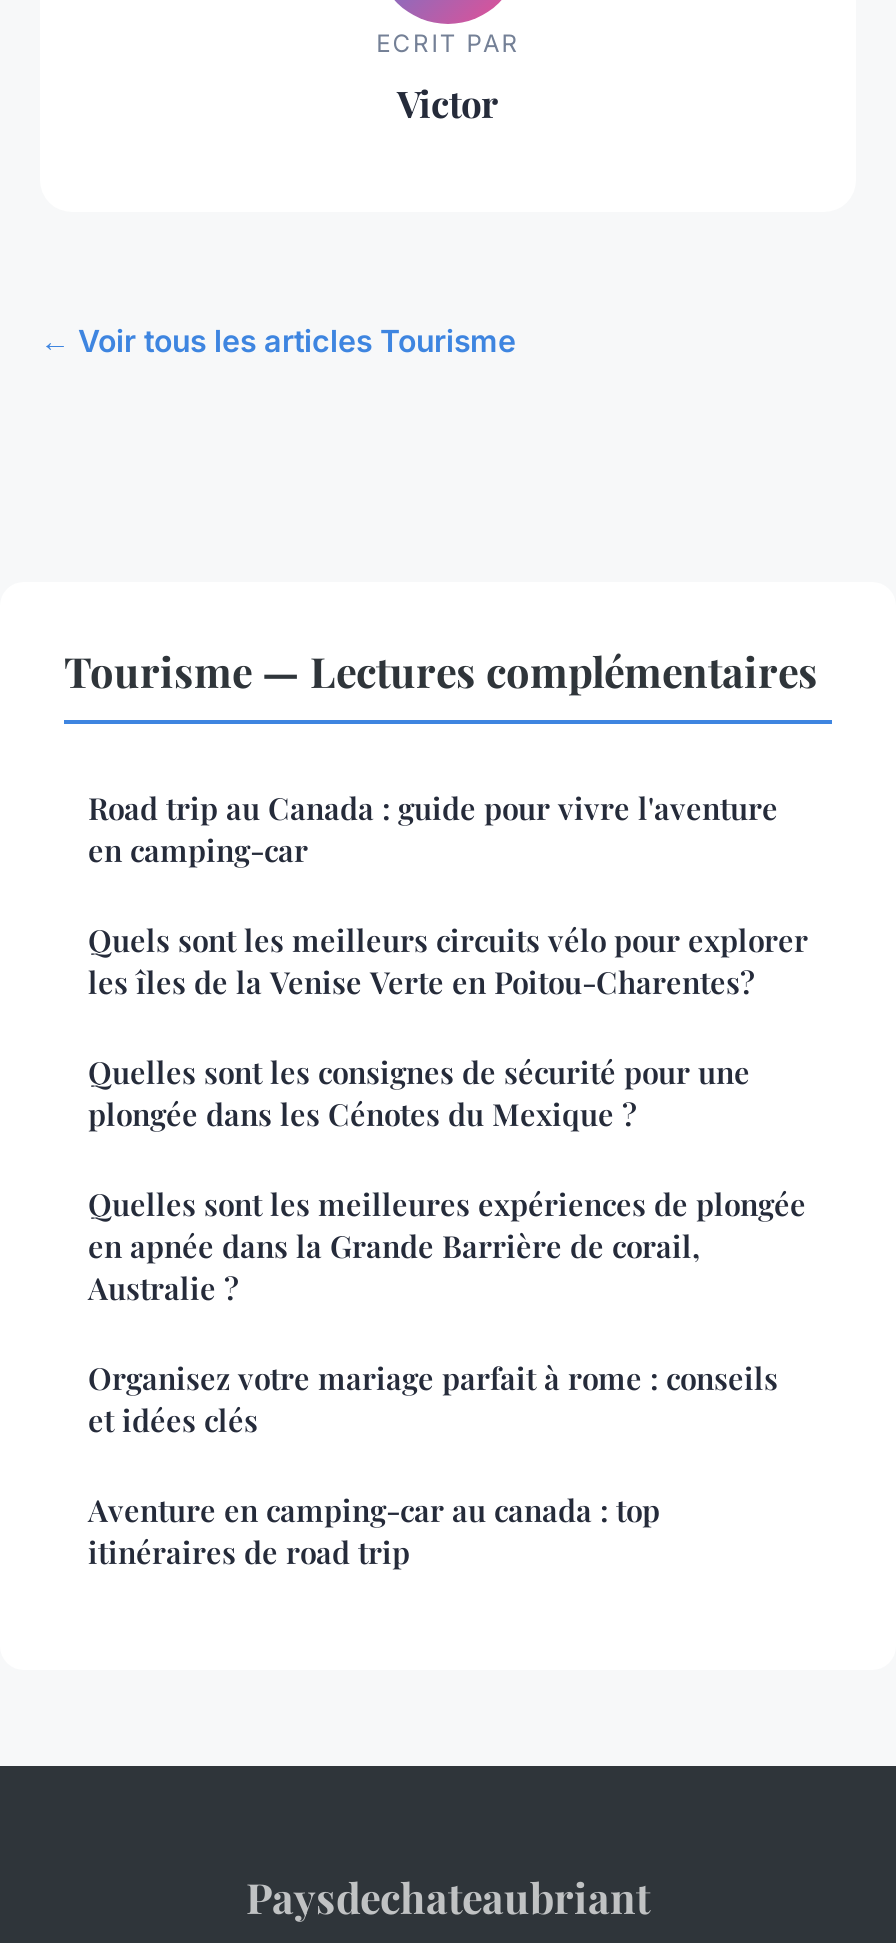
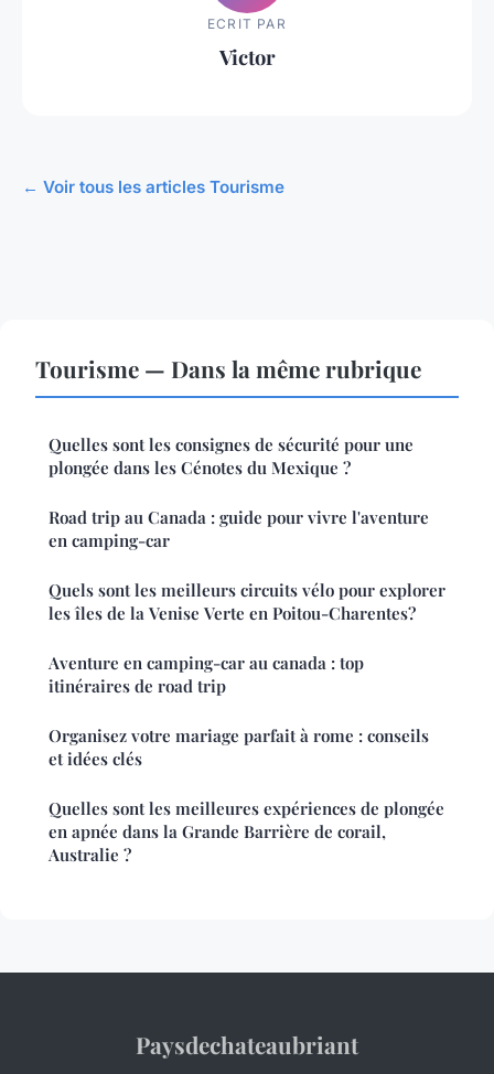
[64,641,818,697] Tourisme — Lectures complémentaires -> [35,353,421,384] Tourisme — Dans la même rubrique
moved [88,787,808,1001] -> [49,506,445,624]: Road trip au Canada : guide pour vivre l'aventure | en camping-car | Quels sont les meilleurs circuits vélo pour explorer | les îles de la Venise Verte en Poitou-Charentes?
moved [88,1051,750,1133] -> [49,434,414,479]: Quelles sont les consignes de sécurité pour une | plongée dans les Cénotes du Mexique ?
moved [88,1183,806,1307] -> [49,798,444,866]: Quelles sont les meilleures expériences de plongée | en apnée dans la Grande Barrière de corail, | Australie ?
moved [88,1357,778,1571] -> [49,652,429,770]: Aventure en camping-car au canada : top | itinéraires de road trip | Organisez votre mariage parfait à rome : conseils | et idées clés

